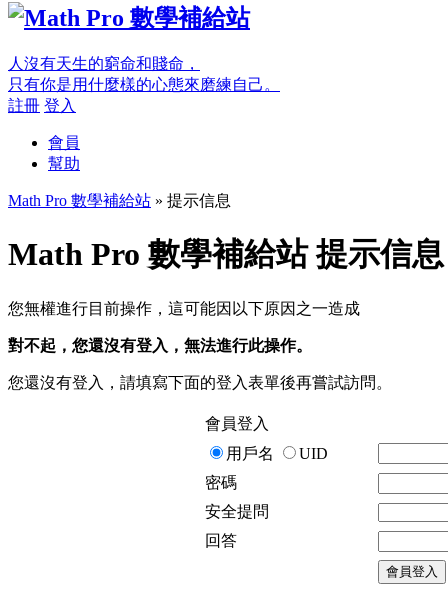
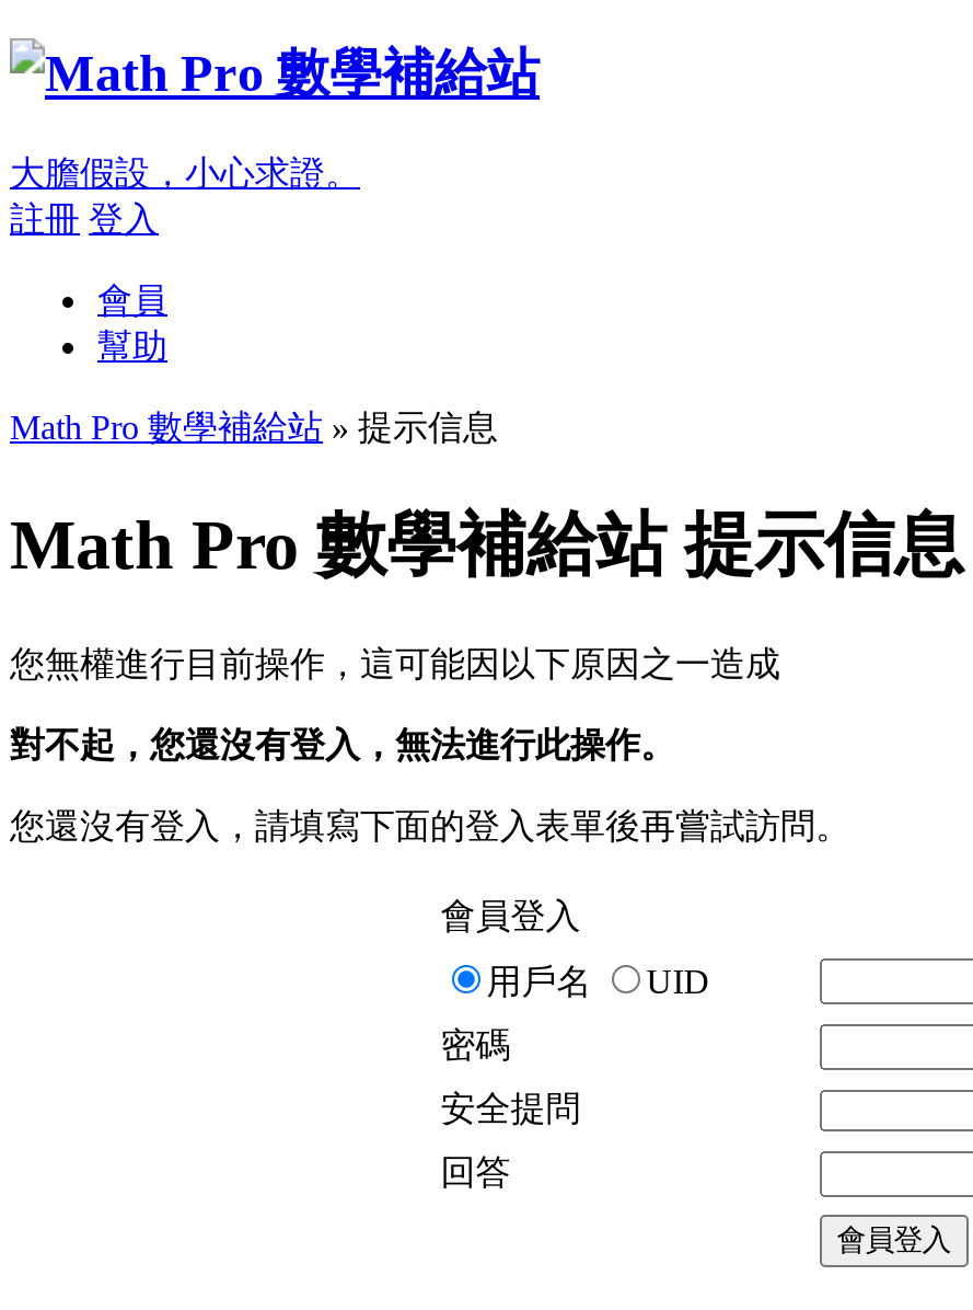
[8,55,280,93] 人沒有天生的窮命和賤命， | 只有你是用什麼樣的心態來磨練自己。 -> [10,154,360,191] 大膽假設，小心求證。

